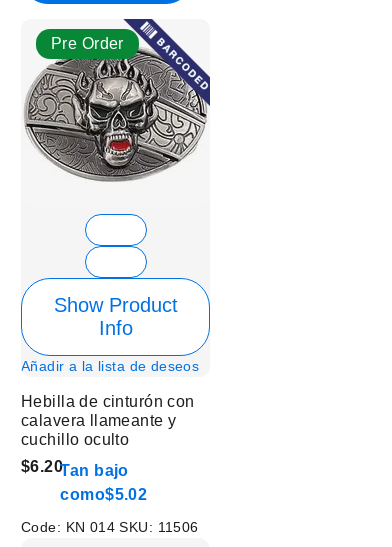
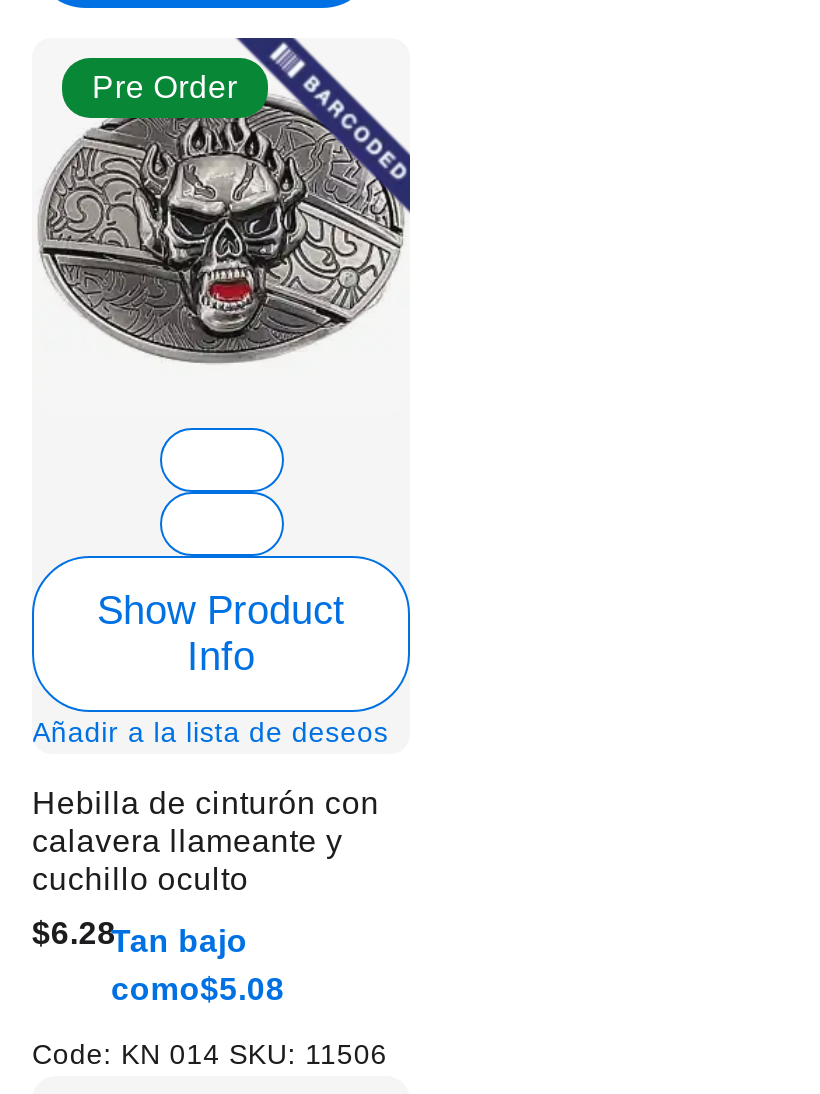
[21,458,129,479] $6.20 Tan bajo -> [32,916,248,958] $6.28 Tan bajo
[60,486,147,503] como$5.02 -> [111,972,284,1006] como$5.08

